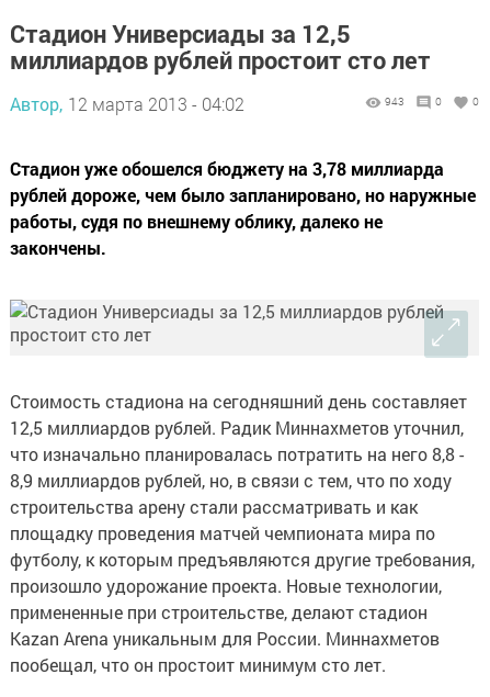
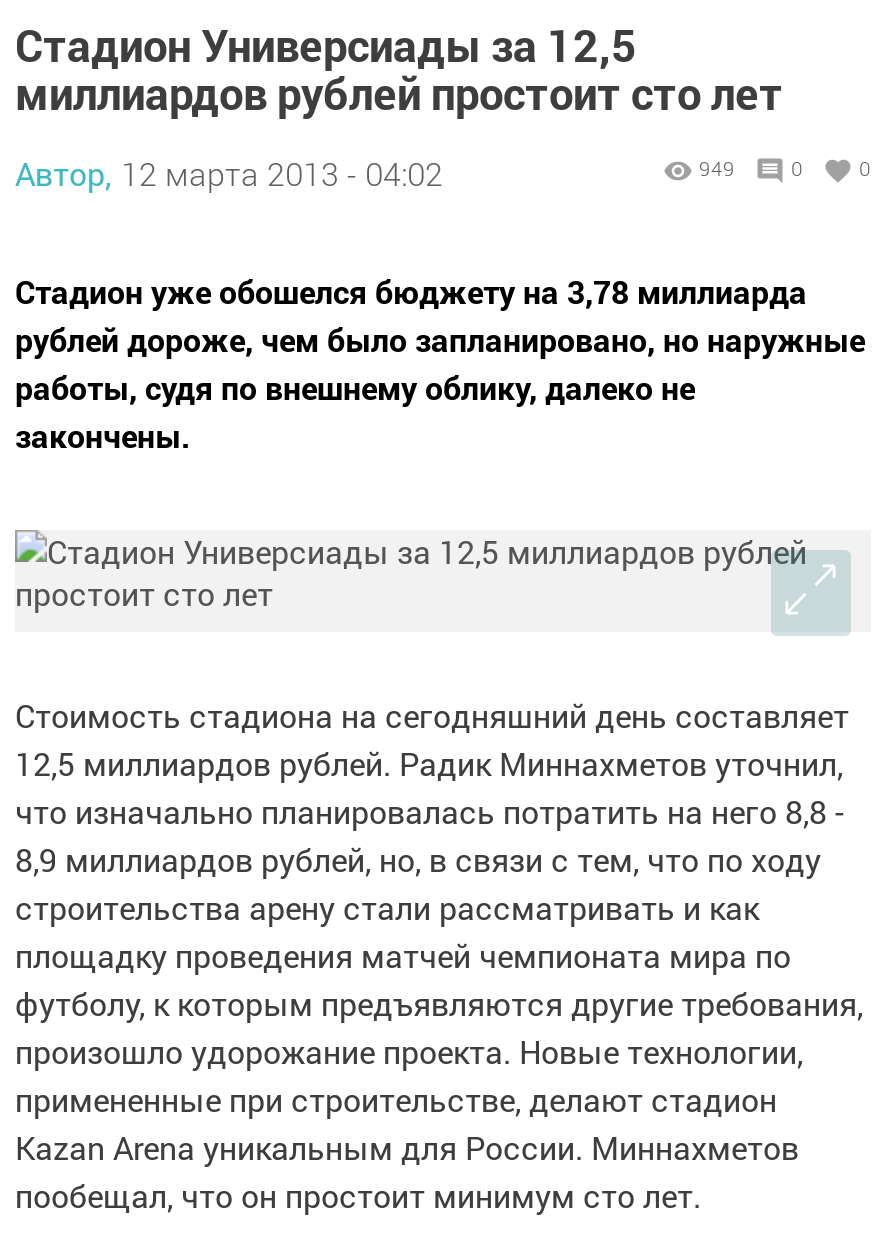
[385,95,404,109] 943 -> [699,157,735,183] 949

